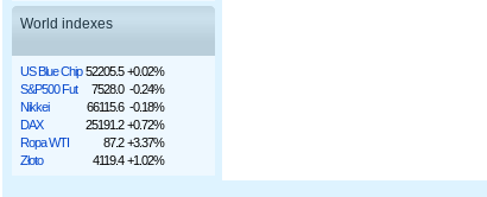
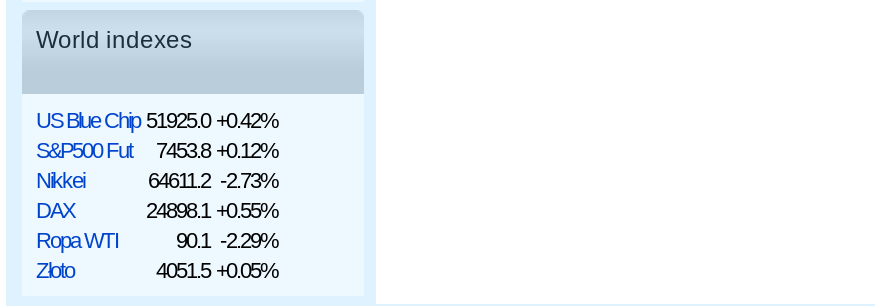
[20,65,164,79] US Blue Chip 52205.5 +0.02% -> [36,109,278,133] US Blue Chip 51925.0 +0.42%
[20,82,164,97] S&P500 Fut 7528.0 -0.24% -> [36,139,278,163] S&P500 Fut 7453.8 +0.12%
[87,100,164,114] 66115.6 -0.18% -> [148,169,278,193] 64611.2 -2.73%
[86,118,164,132] 25191.2 +0.72% -> [146,199,278,223] 24898.1 +0.55%
[103,136,164,150] 87.2 +3.37% -> [176,229,278,253] 90.1 -2.29%
[93,154,164,168] 4119.4 +1.02% -> [156,259,278,283] 4051.5 +0.05%

